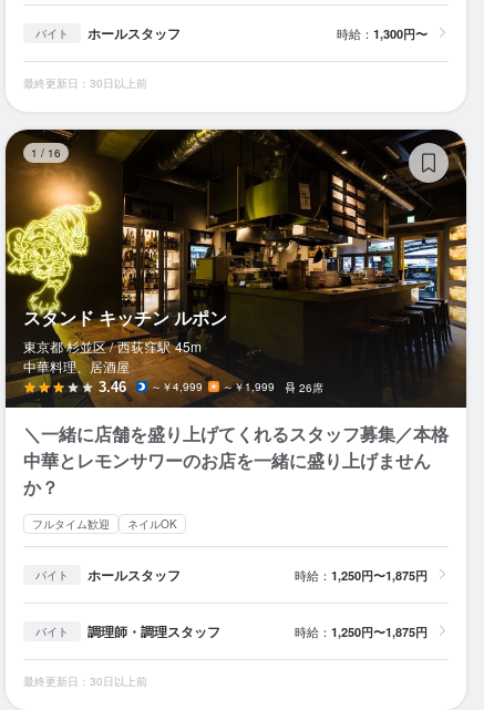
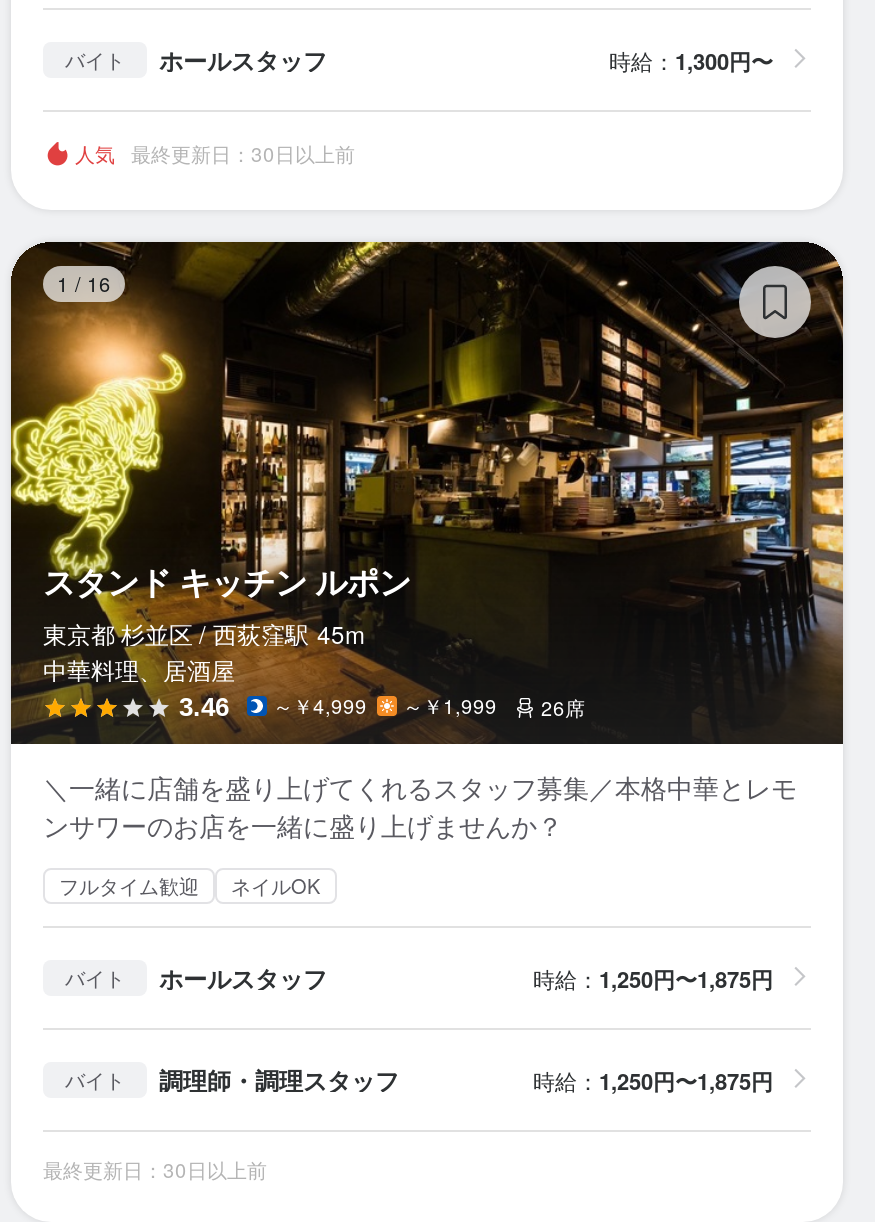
[23,76,147,91] 最終更新日：30日以上前 -> [75,140,355,168] 人気 最終更新日：30日以上前

